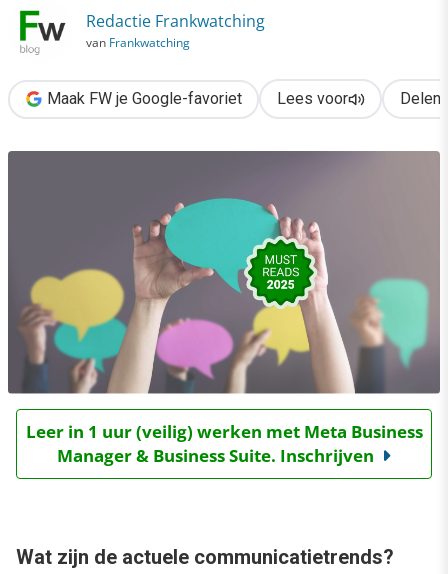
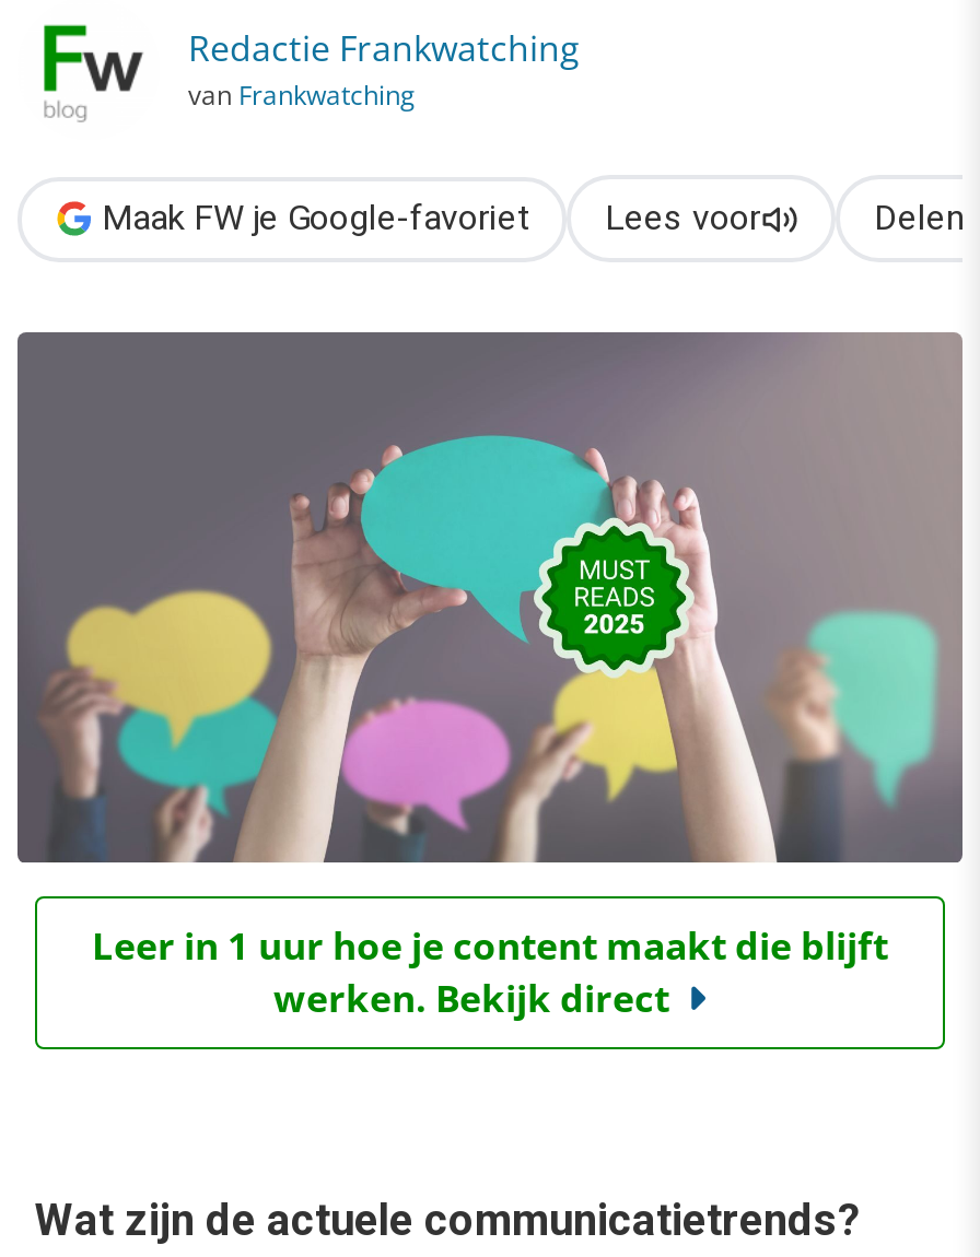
[25,420,422,467] Leer in 1 uur (veilig) werken met Meta Business | Manager & Business Suite. Inschrijven -> [92,921,888,1024] Leer in 1 uur hoe je content maakt die blijft | werken. Bekijk direct

